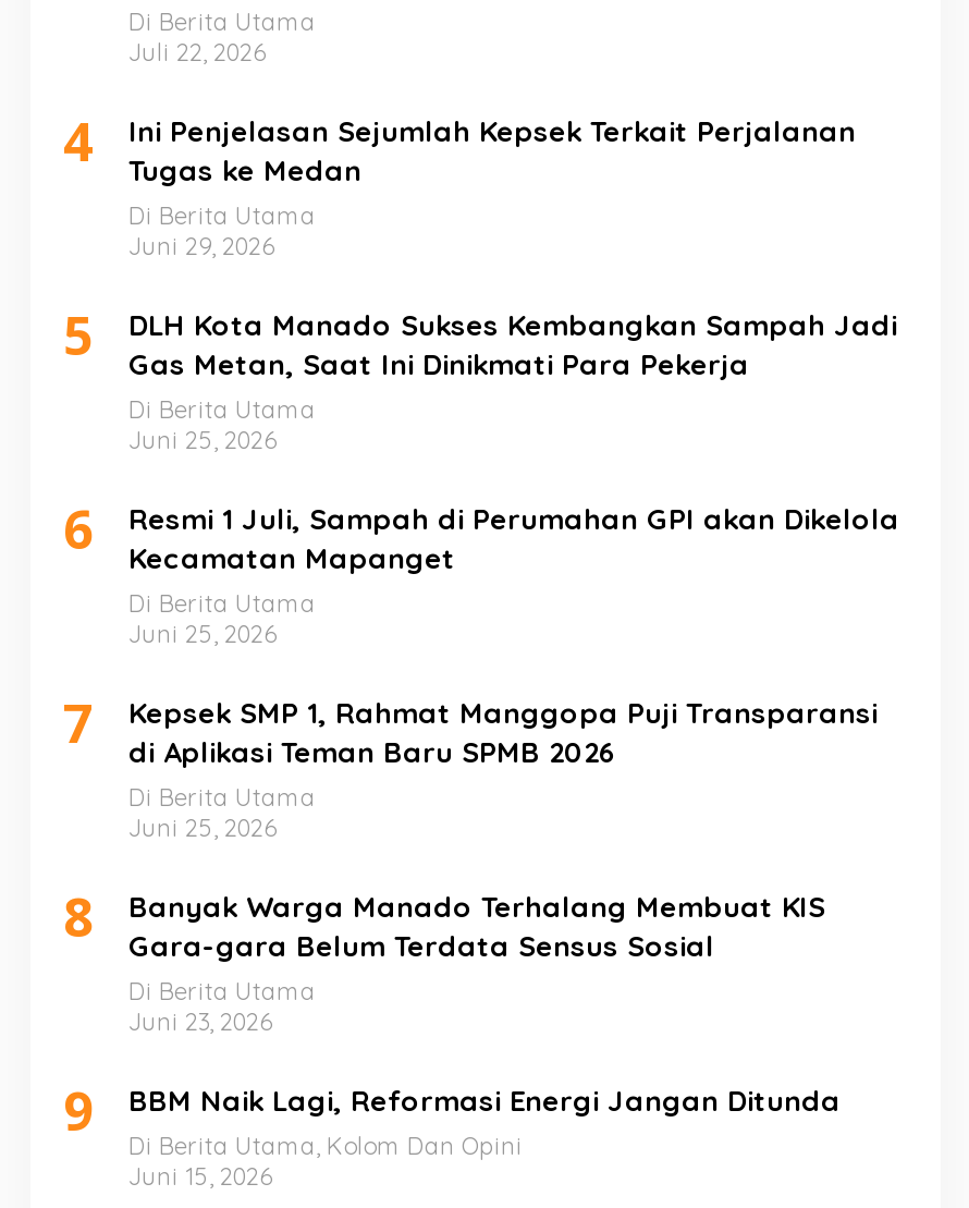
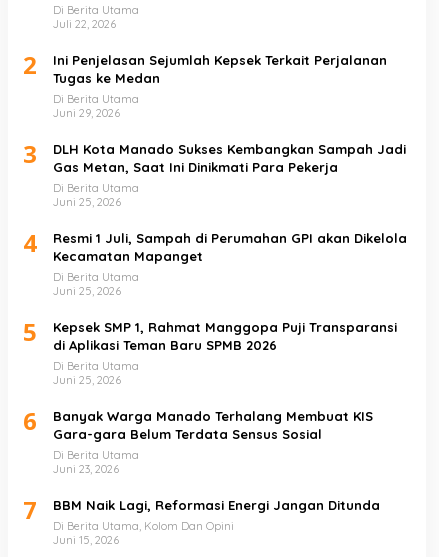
[63,105,856,188] 4 Ini Penjelasan Sejumlah Kepsek Terkait Perjalanan Tugas ke Medan -> [23,48,387,86] 2 Ini Penjelasan Sejumlah Kepsek Terkait Perjalanan Tugas ke Medan
[63,299,897,382] 5 DLH Kota Manado Sukses Kembangkan Sampah Jadi Gas Metan, Saat Ini Dinikmati Para Pekerja -> [23,137,406,175] 3 DLH Kota Manado Sukses Kembangkan Sampah Jadi Gas Metan, Saat Ini Dinikmati Para Pekerja
[63,493,899,576] 6 Resmi 1 Juli, Sampah di Perumahan GPI akan Dikelola Kecamatan Mapanget -> [23,226,407,264] 4 Resmi 1 Juli, Sampah di Perumahan GPI akan Dikelola Kecamatan Mapanget
[63,687,878,770] 7 Kepsek SMP 1, Rahmat Manggopa Puji Transparansi di Aplikasi Teman Baru SPMB 2026 -> [23,315,397,353] 5 Kepsek SMP 1, Rahmat Manggopa Puji Transparansi di Aplikasi Teman Baru SPMB 2026
[63,881,825,964] 8 Banyak Warga Manado Terhalang Membuat KIS Gara-gara Belum Terdata Sensus Sosial -> [23,404,373,442] 6 Banyak Warga Manado Terhalang Membuat KIS Gara-gara Belum Terdata Sensus Sosial
[63,1075,849,1162] 9 BBM Naik Lagi, Reformasi Energi Jangan Ditunda Di Berita Utama, Kolom Dan Opini -> [23,493,384,533] 7 BBM Naik Lagi, Reformasi Energi Jangan Ditunda Di Berita Utama, Kolom Dan Opini

